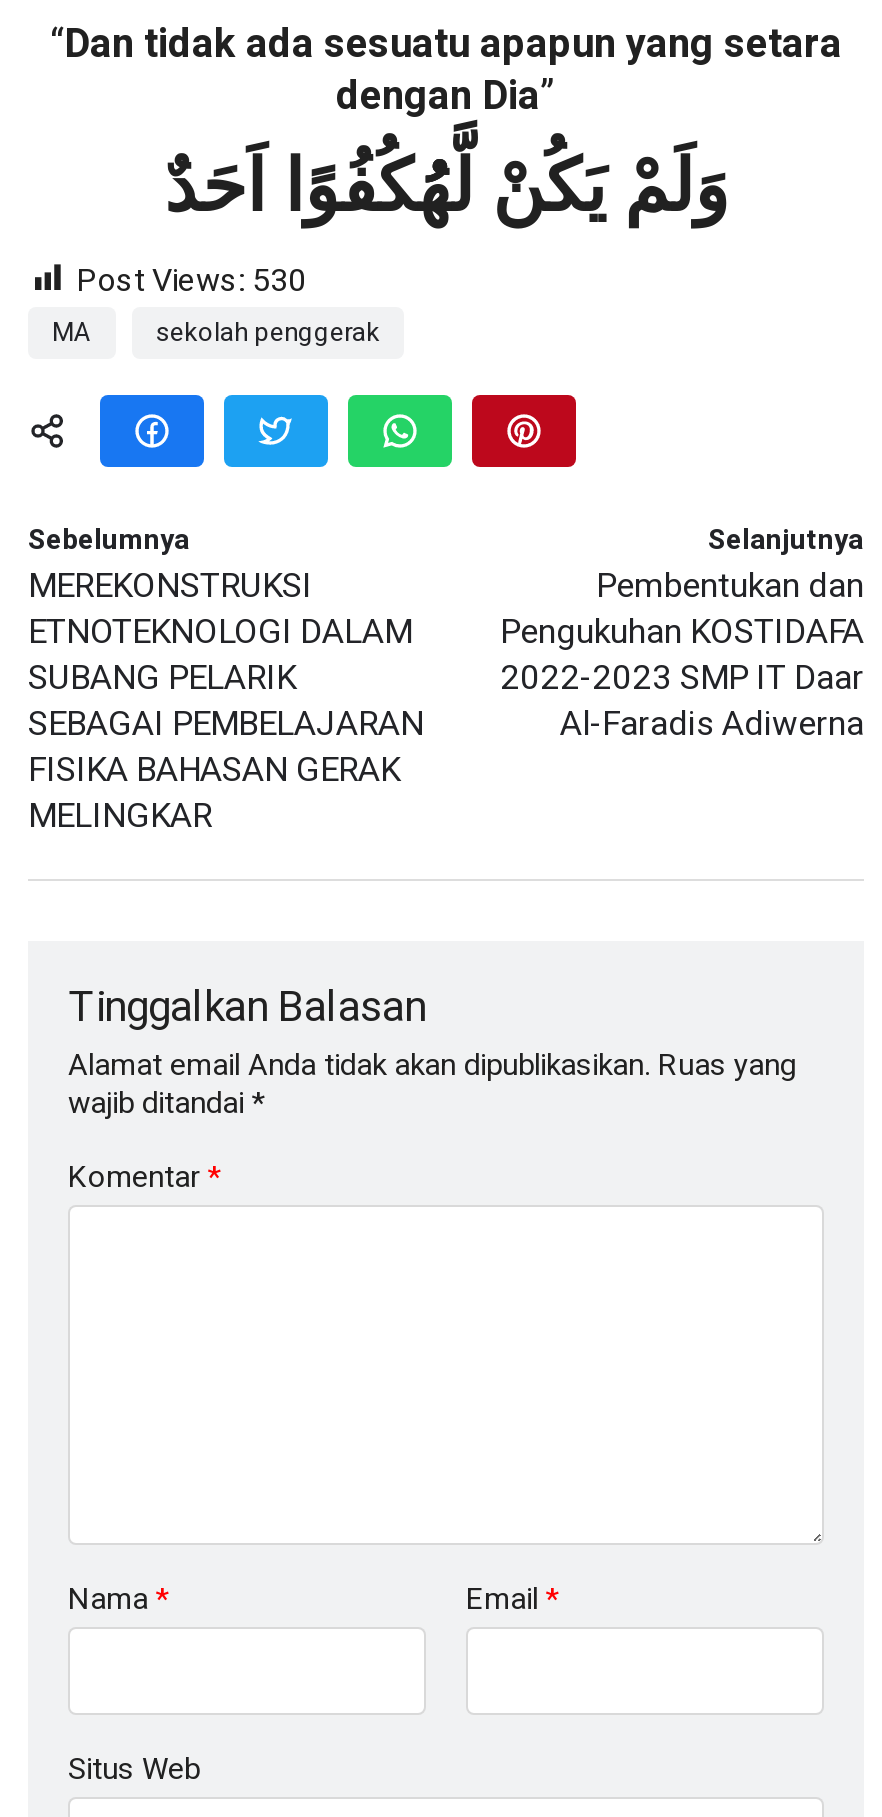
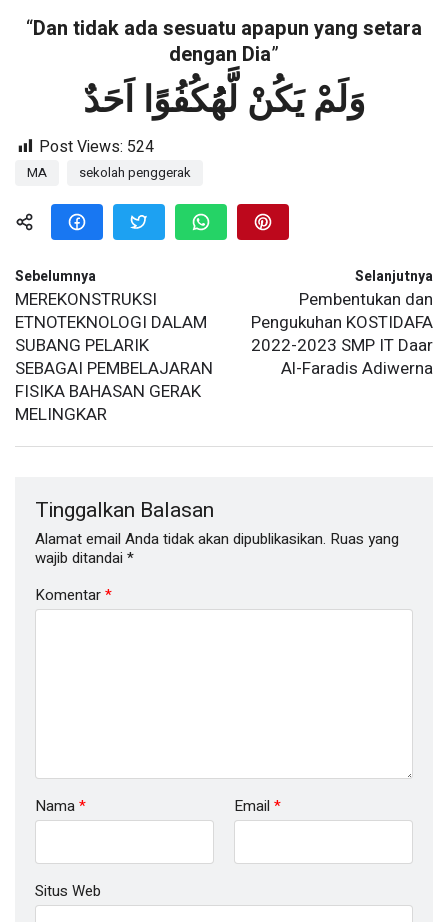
[76,257,306,305] Post Views: 530 -> [39,135,154,159] Post Views: 524

